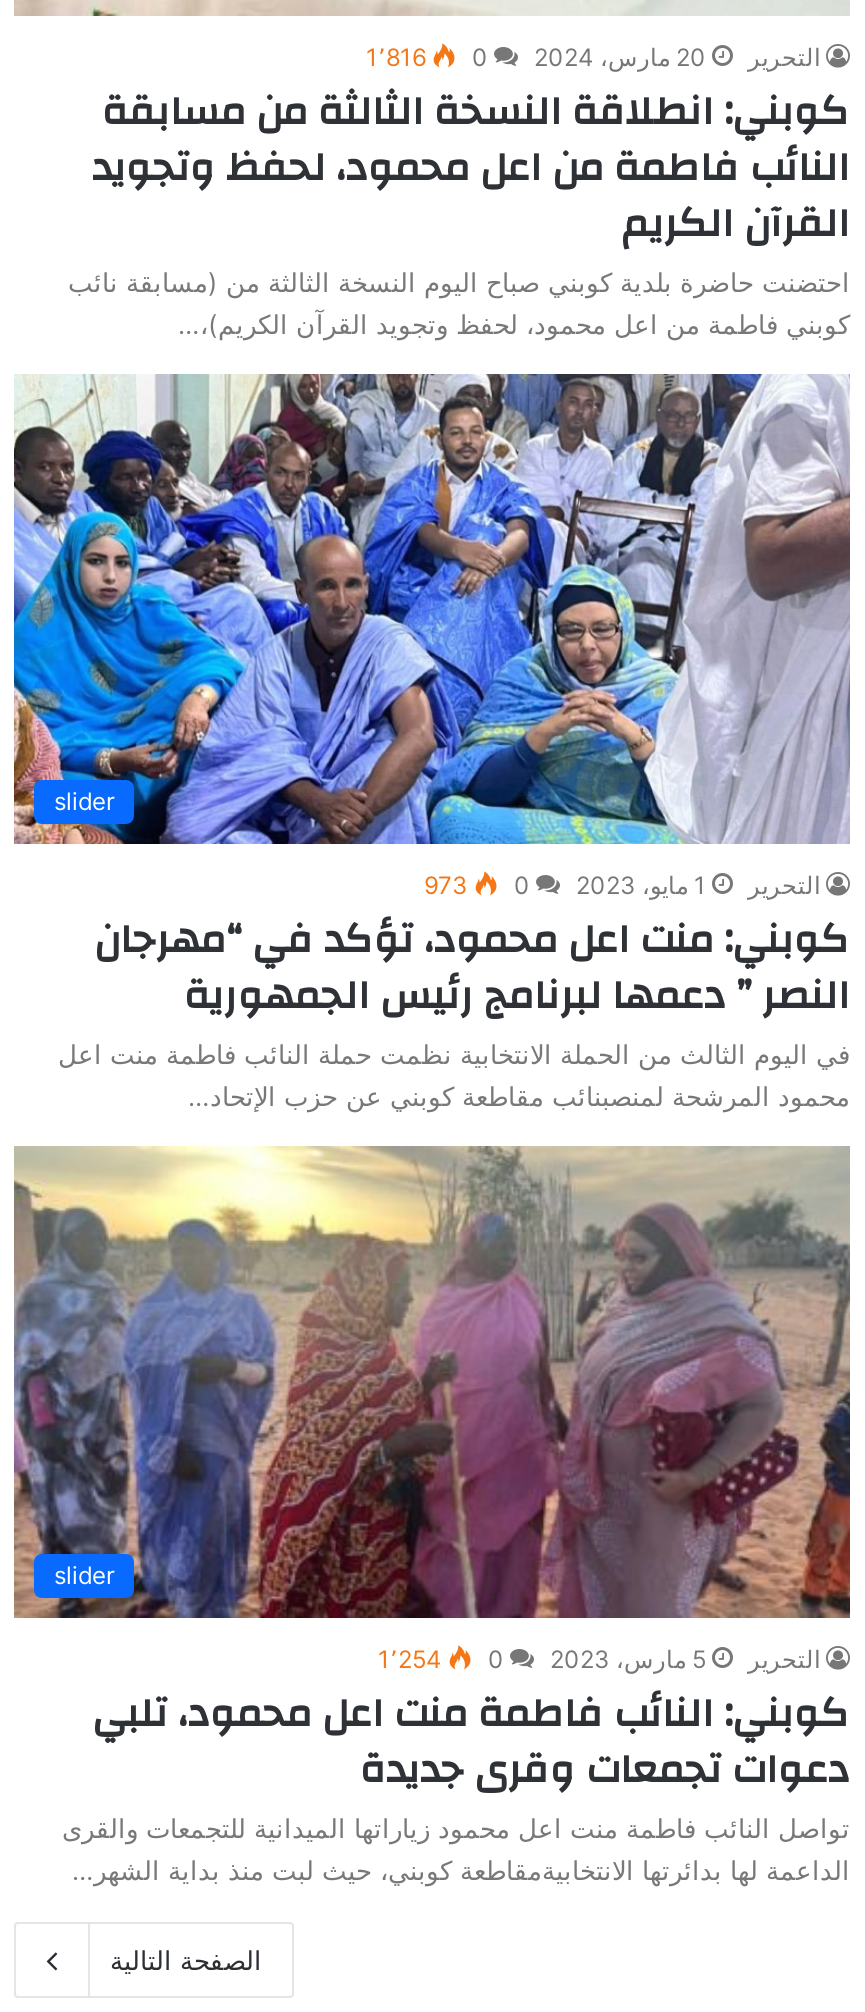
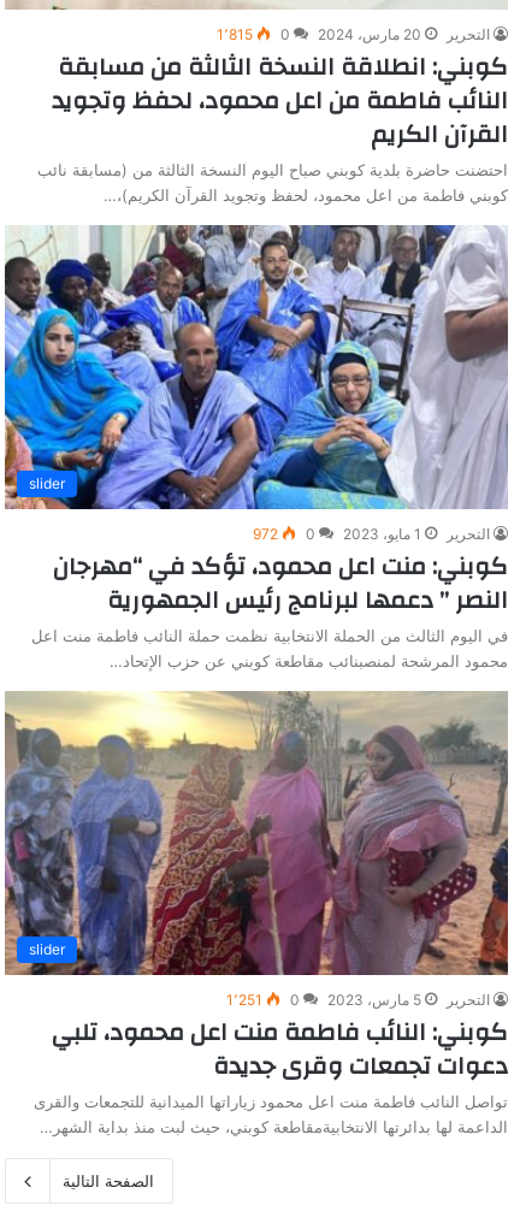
[366,42,488,72] 1٬816 0 -> [217,25,290,43] 1٬815 0
[424,870,530,900] 973 0 -> [253,525,315,543] 972 0
[378,1644,504,1674] 1٬254 0 -> [226,990,300,1008] 1٬251 0

